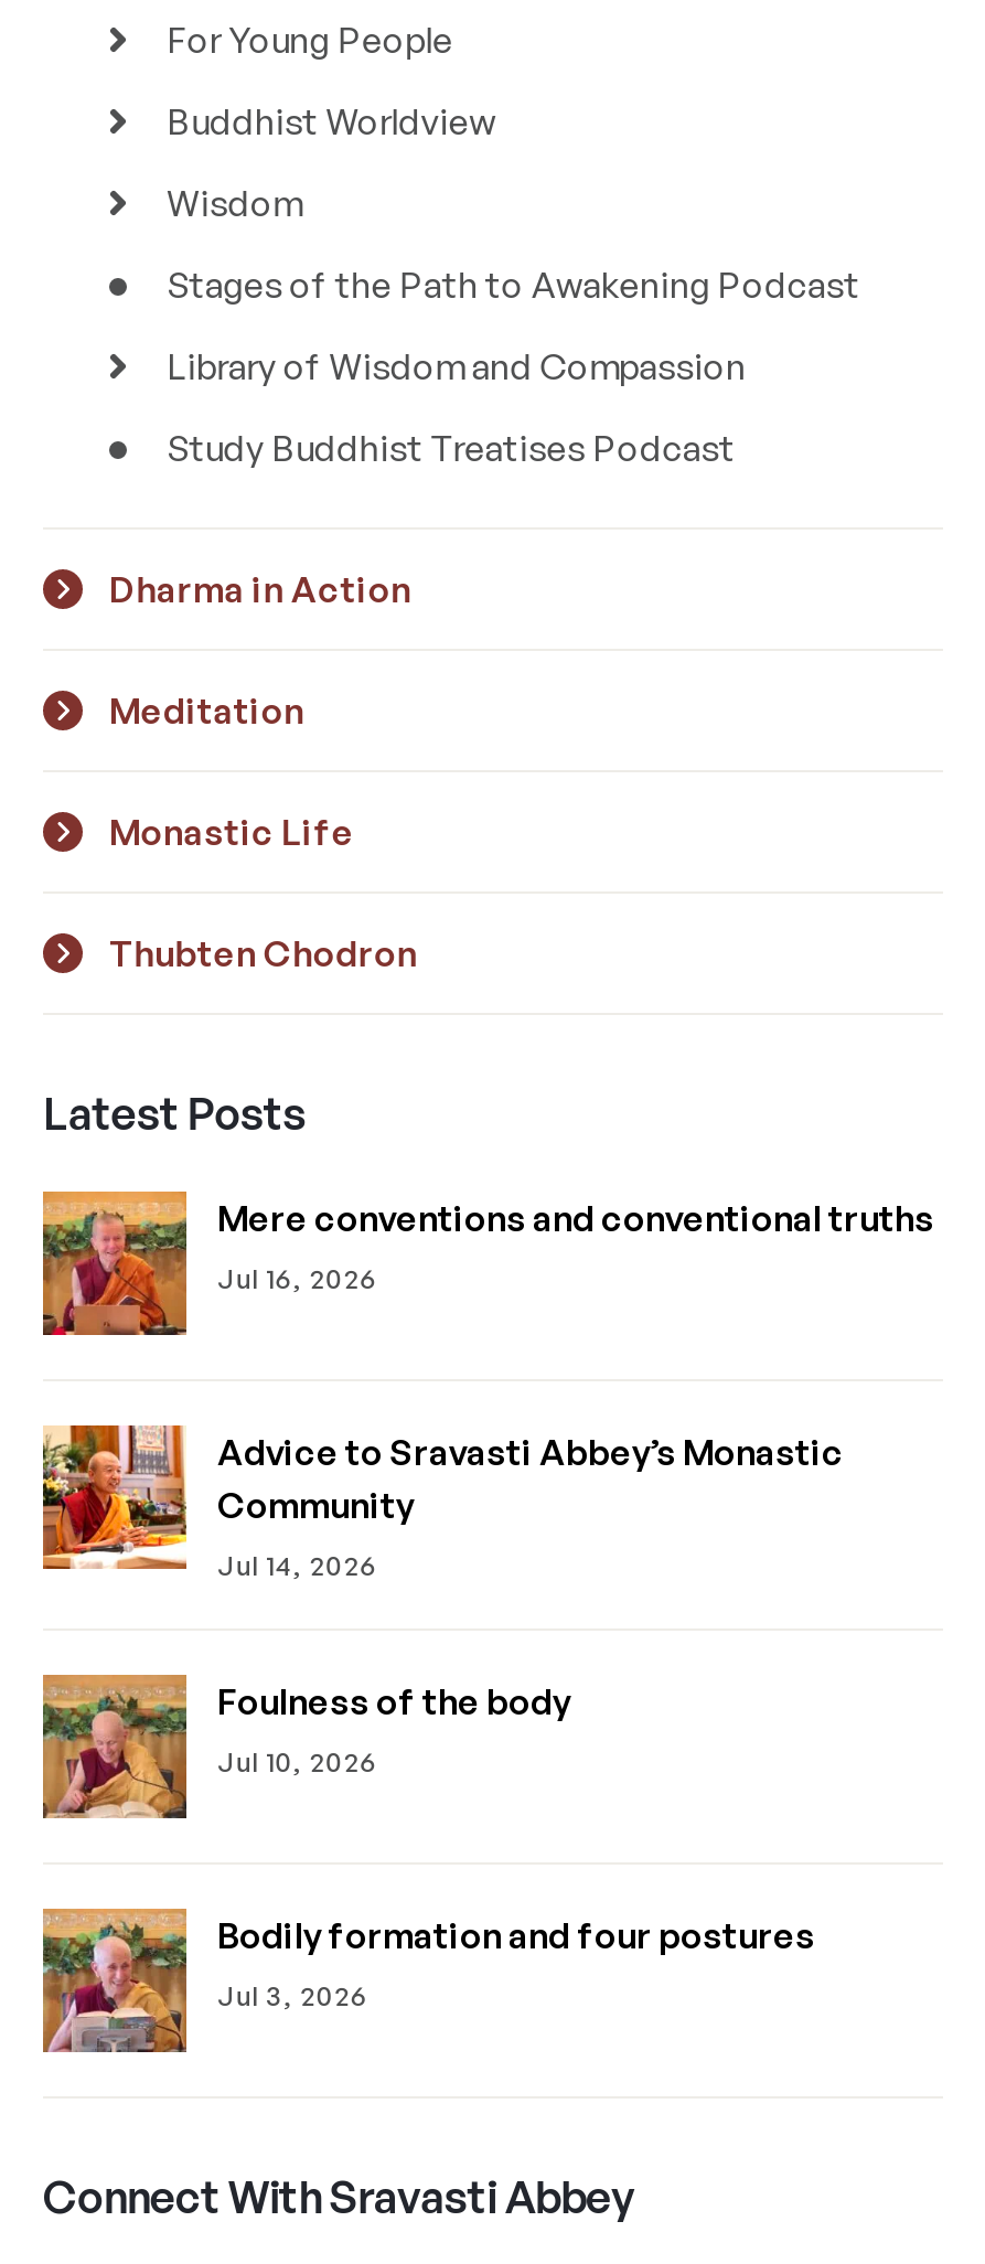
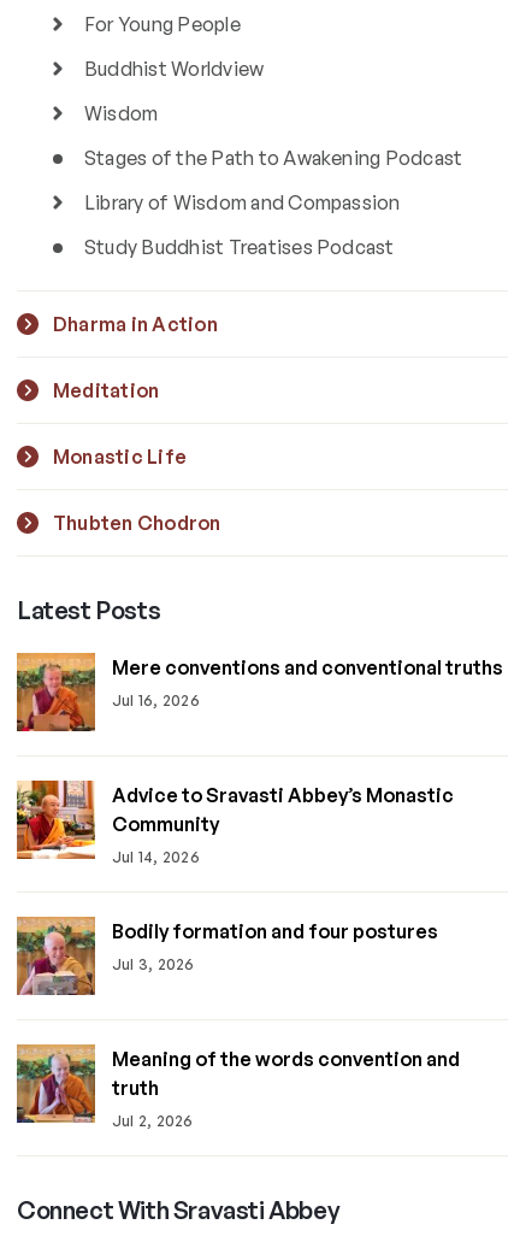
[43,1678,570,1820] [image] | Foulness of the body | Jul 10, 2026 -> none
moved [39,1907,815,2057] -> [14,916,438,997]: [image] | Bodily formation and four postures | Jul 3, 2026
none -> [16,1043,460,1129] [image] | Meaning of the words convention and | truth | Jul 2, 2026

